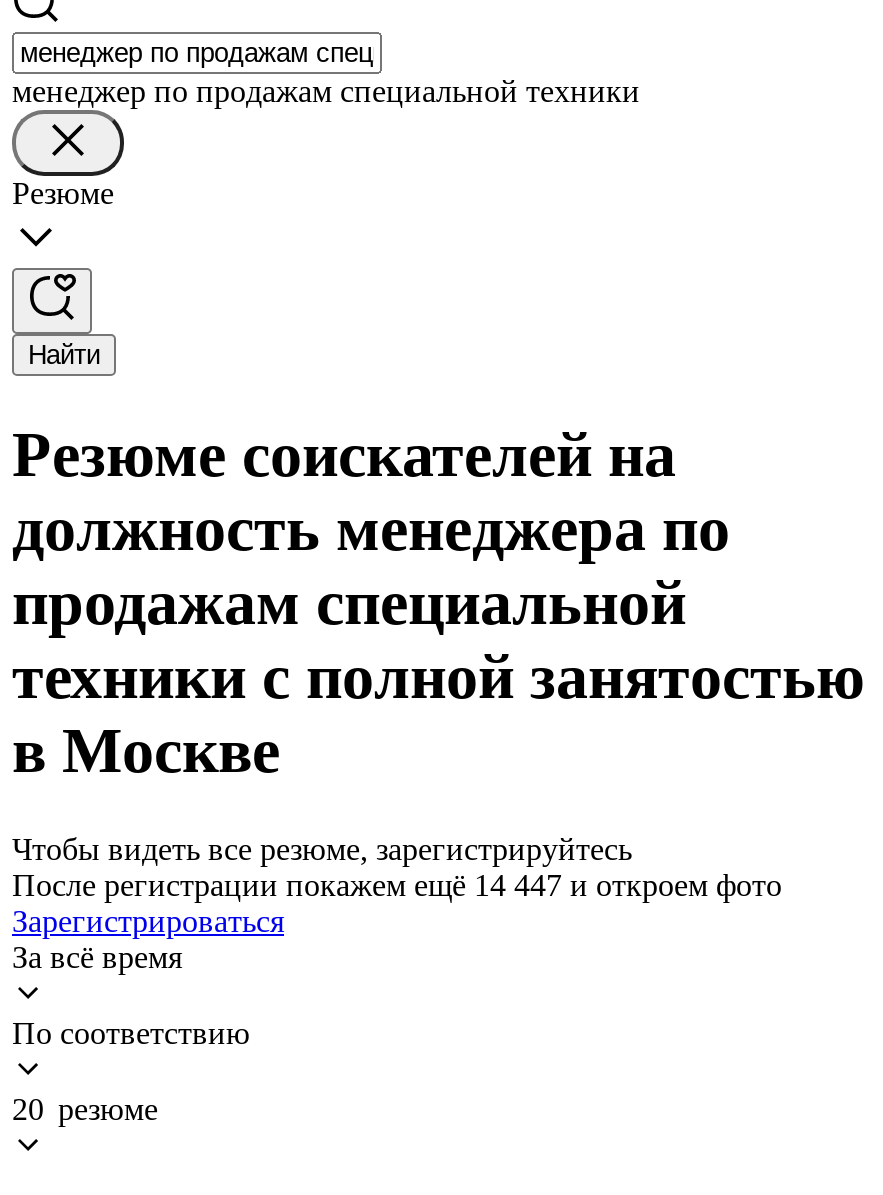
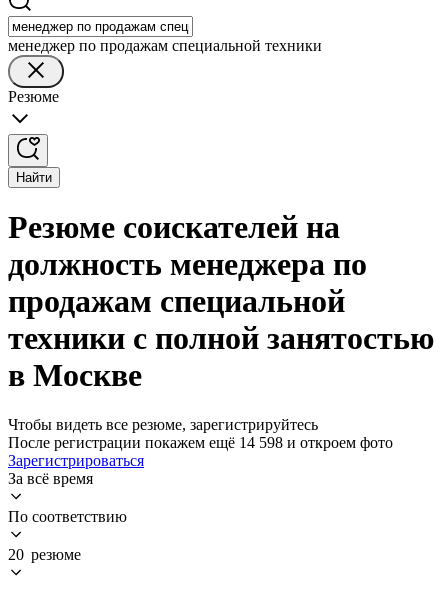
[12,868,782,902] После регистрации покажем ещё 14 447 и откроем фото -> [8,434,393,451] После регистрации покажем ещё 14 598 и откроем фото

